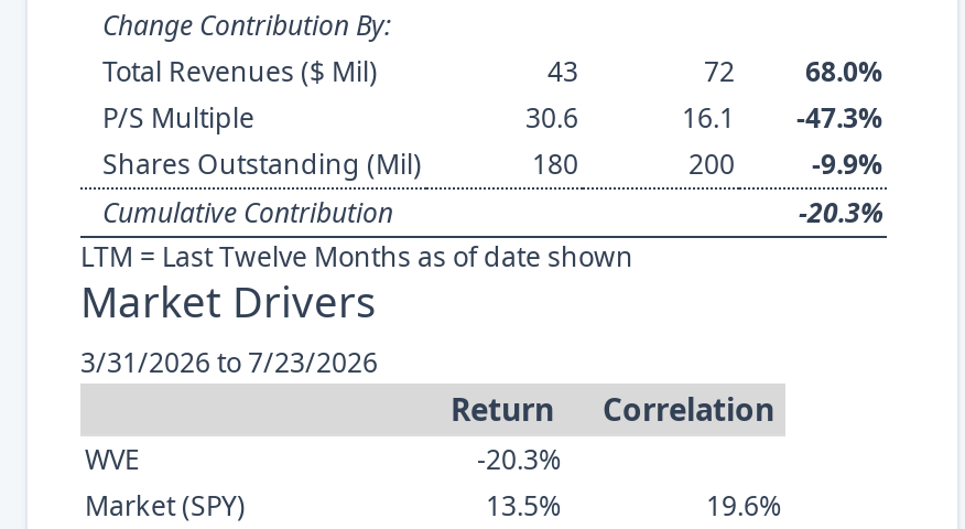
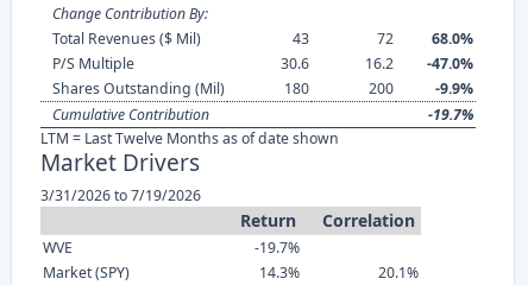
[682,99,735,137] 16.1 -> [365,53,394,74] 16.2
[796,99,882,137] -47.3% -> [427,53,473,74] -47.0%
[799,194,882,231] -20.3% -> [428,104,473,125] -19.7%
[80,344,378,381] 3/31/2026 to 7/23/2026 -> [40,185,201,205] 3/31/2026 to 7/19/2026
[477,441,561,478] -20.3% -> [254,237,300,258] -19.7%
[486,487,561,525] 13.5% -> [259,262,300,283] 14.3%
[706,487,781,525] 19.6% -> [378,262,419,283] 20.1%

